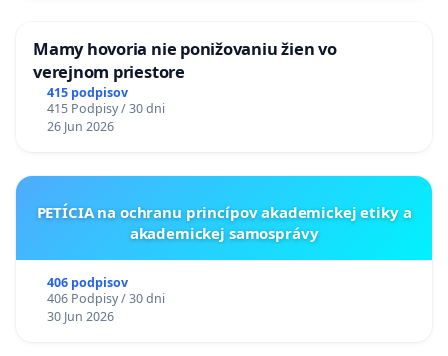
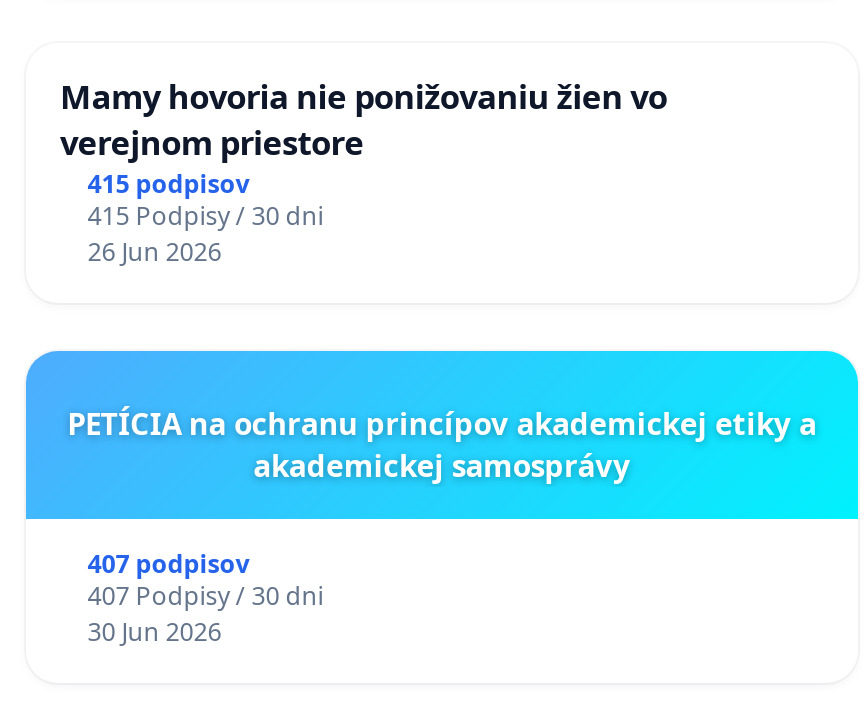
[47,274,128,291] 406 podpisov -> [88,547,250,581] 407 podpisov
[47,290,165,307] 406 Podpisy / 30 dni -> [88,579,324,613] 407 Podpisy / 30 dni

